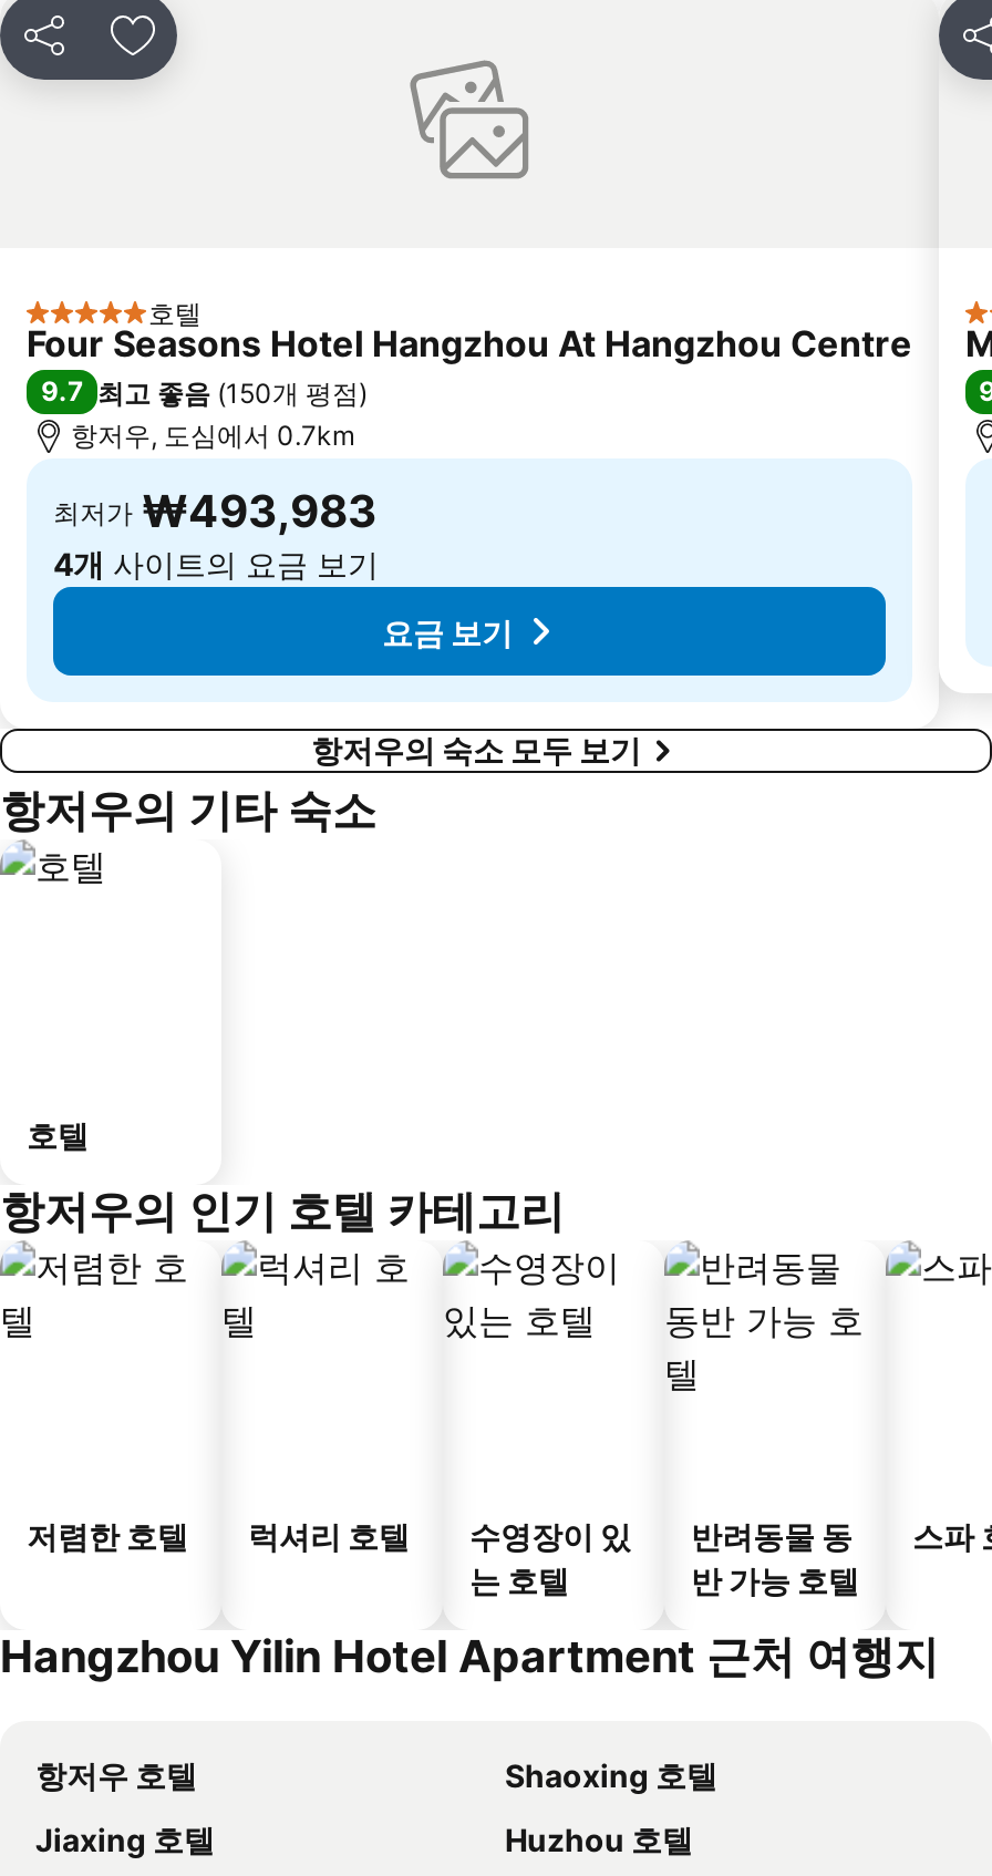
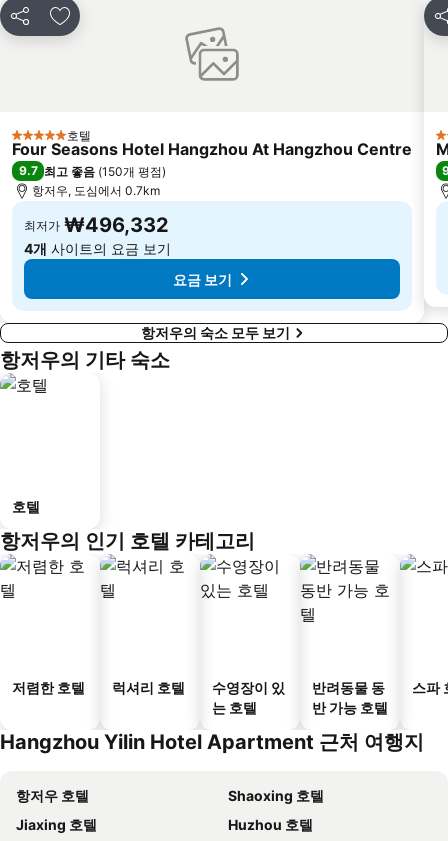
[53,485,376,538] 최저가 ₩493,983 -> [24,213,169,237] 최저가 ₩496,332

